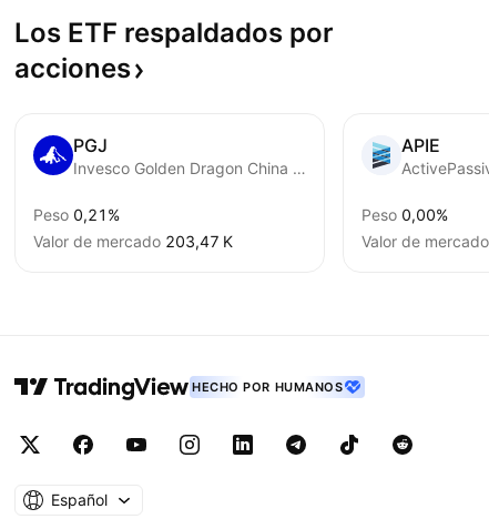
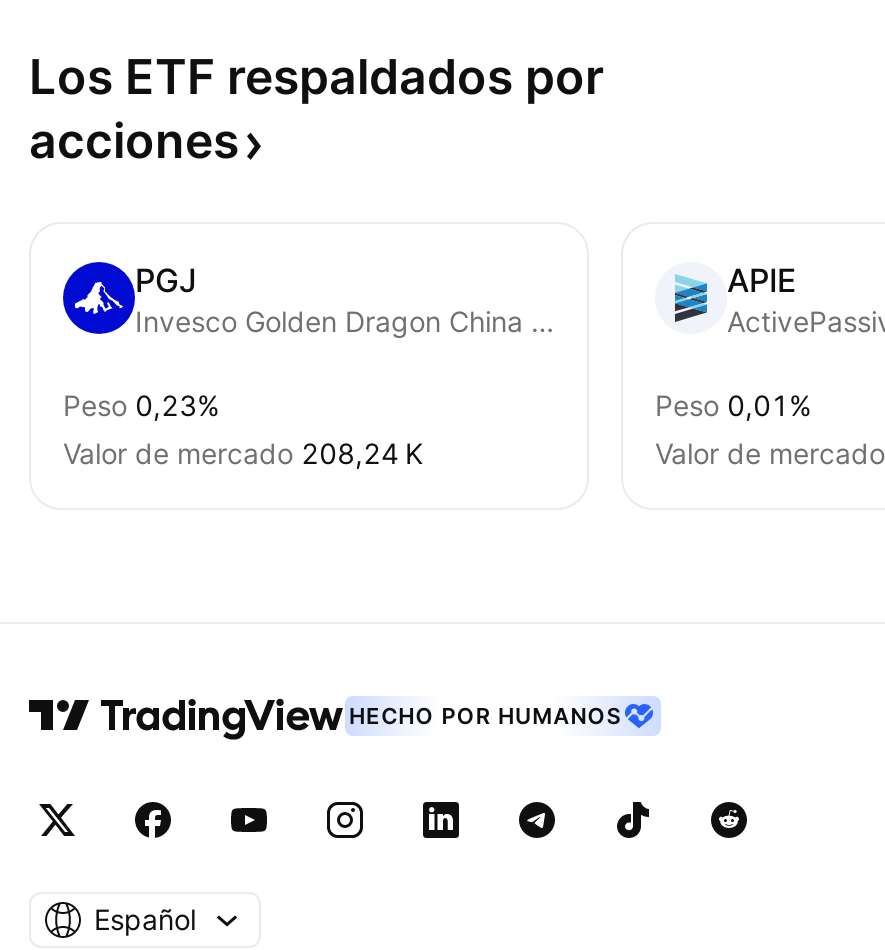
[33,205,120,224] Peso 0,21% -> [63,388,219,422] Peso 0,23%
[361,205,448,224] Peso 0,00% -> [655,388,811,422] Peso 0,01%
[33,232,233,251] Valor de mercado 203,47 K -> [63,436,423,470] Valor de mercado 208,24 K

